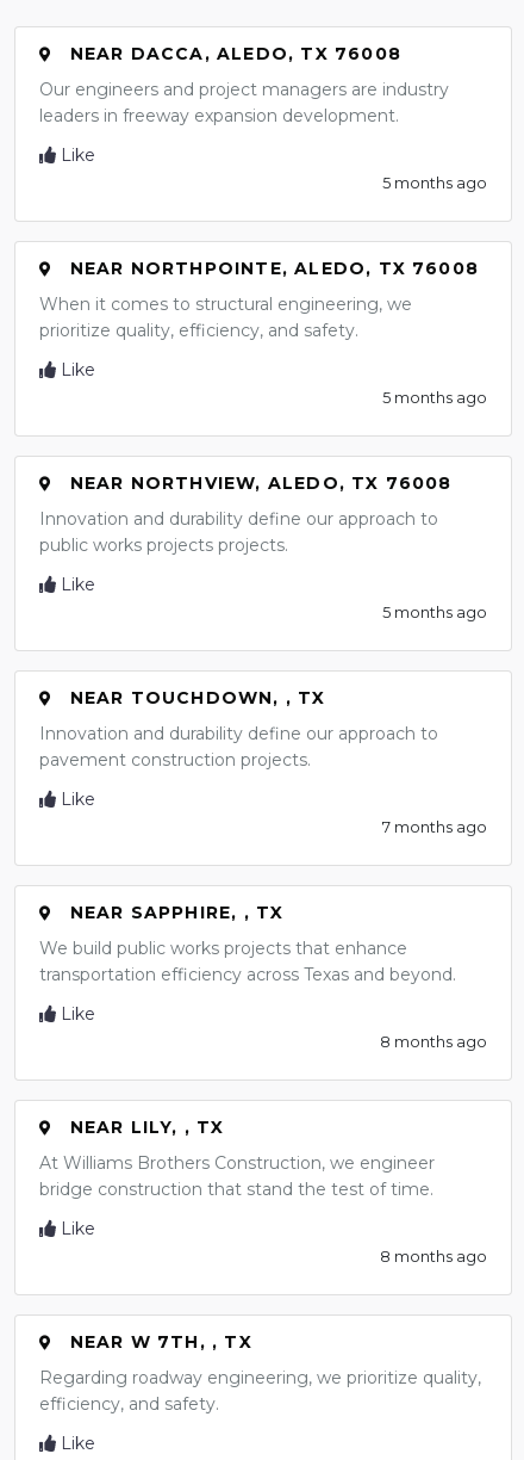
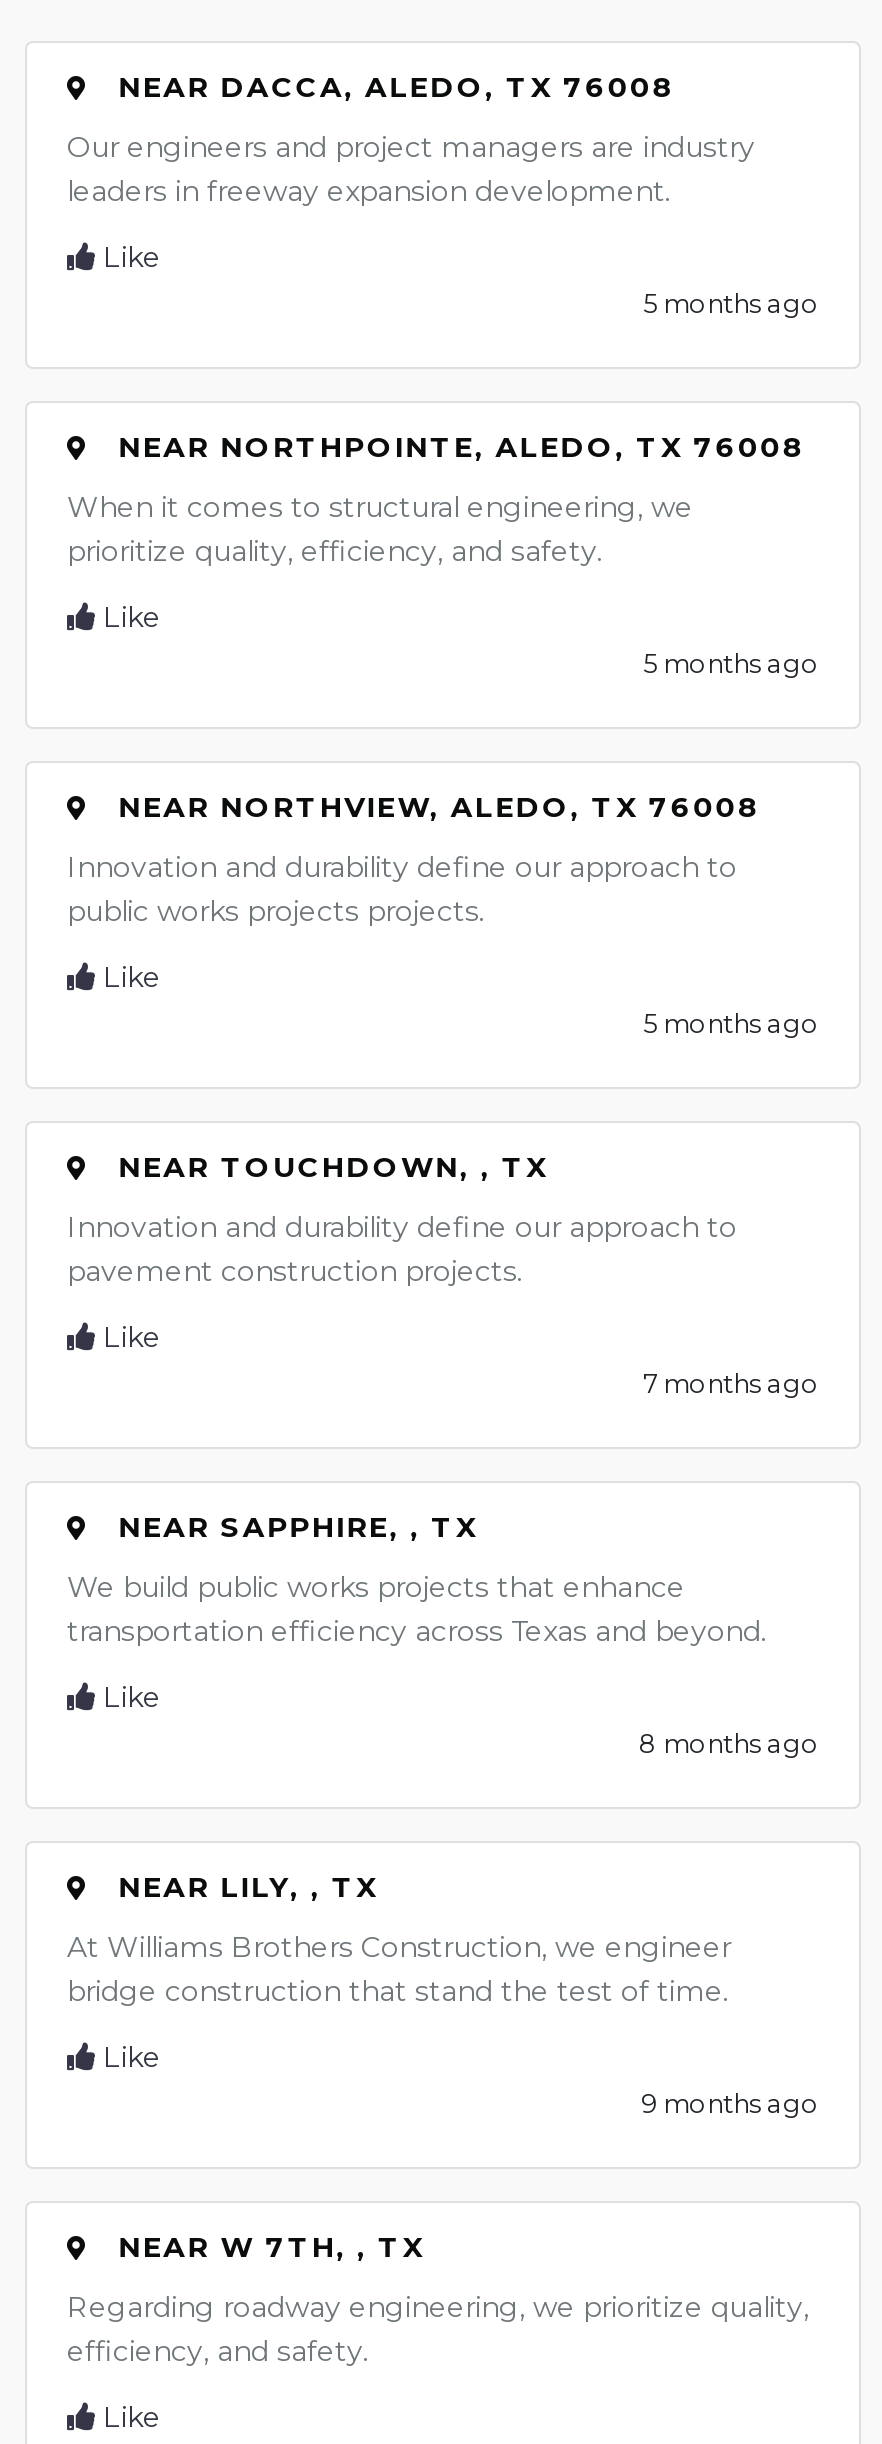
[380,1248,487,1266] 8 months ago -> [641,2089,819,2119] 9 months ago

